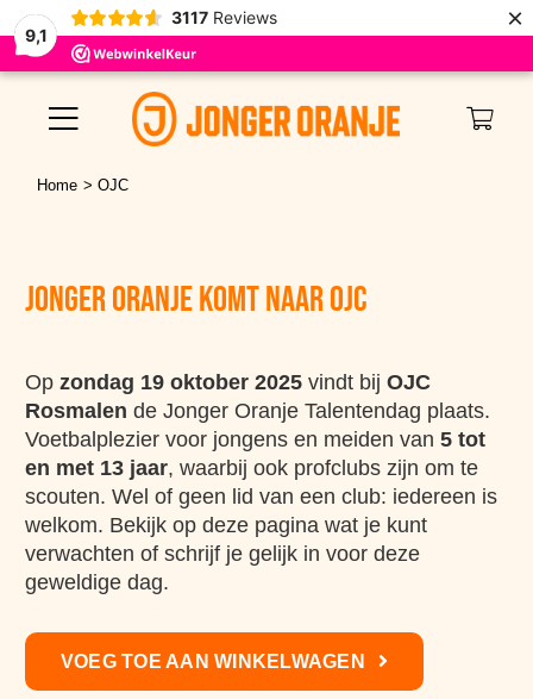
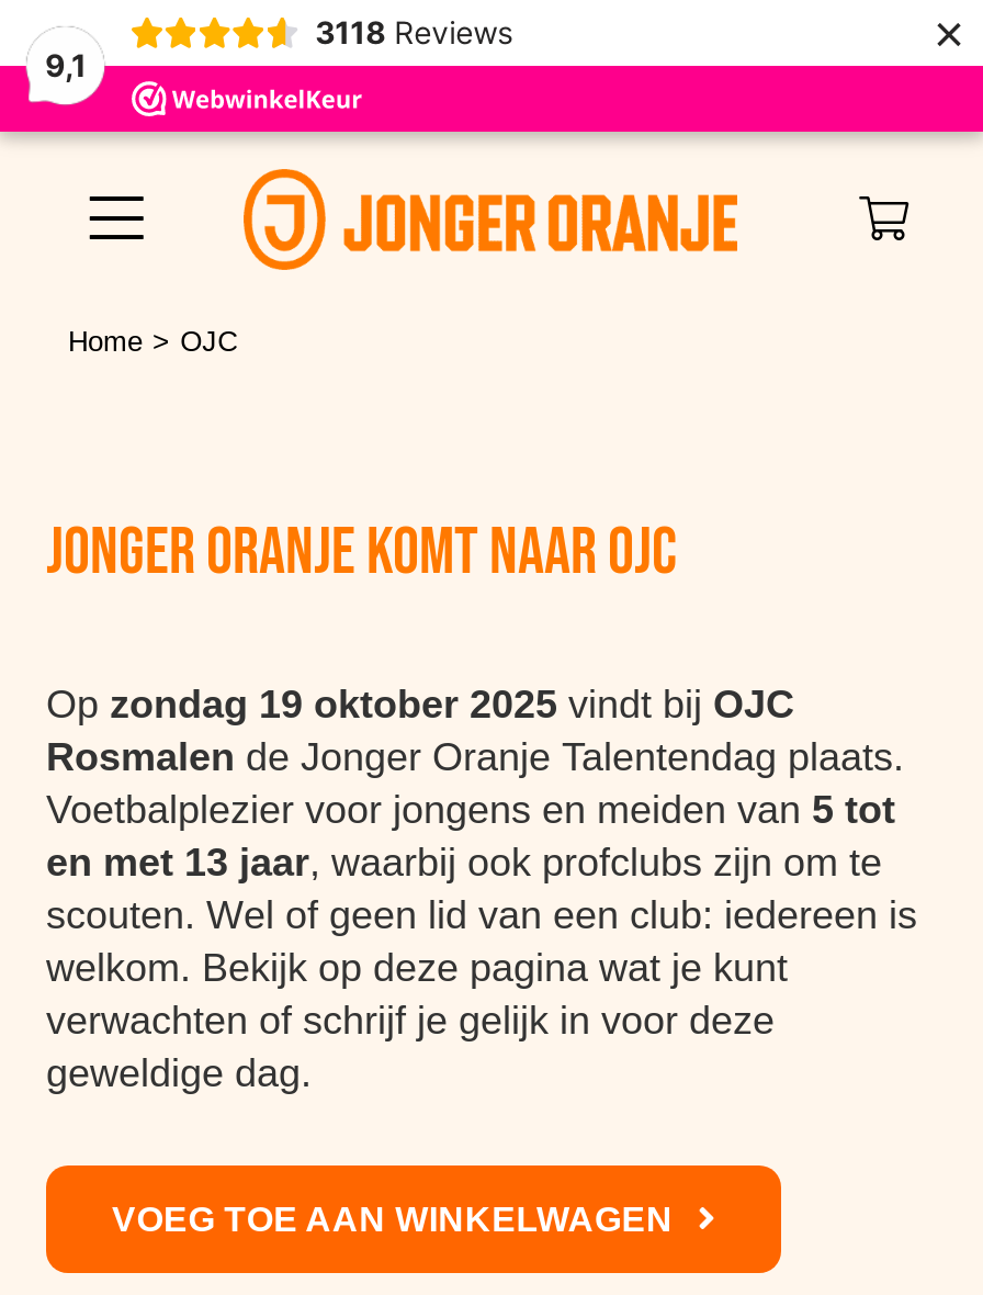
[171,7,277,27] 3117 Reviews -> [315,13,513,50] 3118 Reviews

